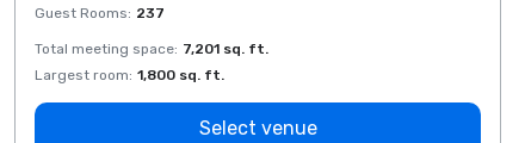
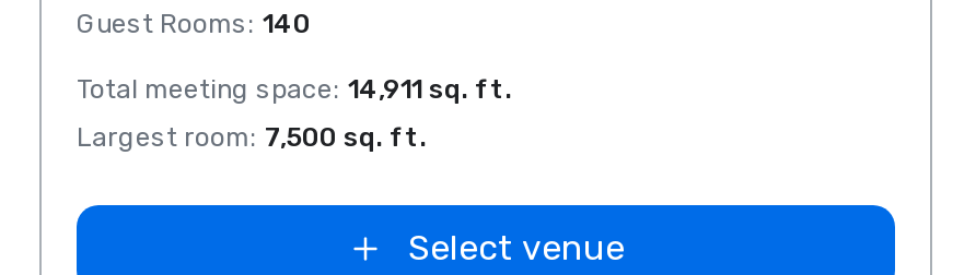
[35,5,165,21] Guest Rooms: 237 -> [77,9,311,39] Guest Rooms: 140
[35,41,268,57] Total meeting space: 7,201 sq. ft. -> [77,74,512,105] Total meeting space: 14,911 sq. ft.
[35,67,224,83] Largest room: 1,800 sq. ft. -> [77,122,427,153] Largest room: 7,500 sq. ft.

